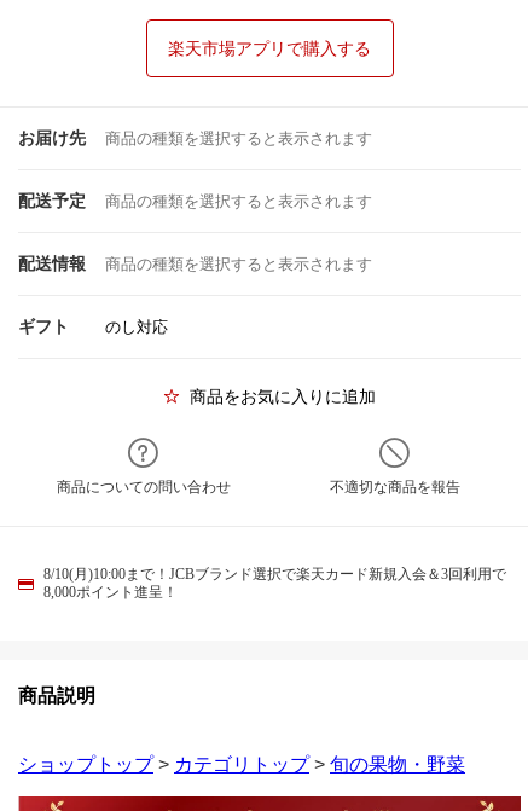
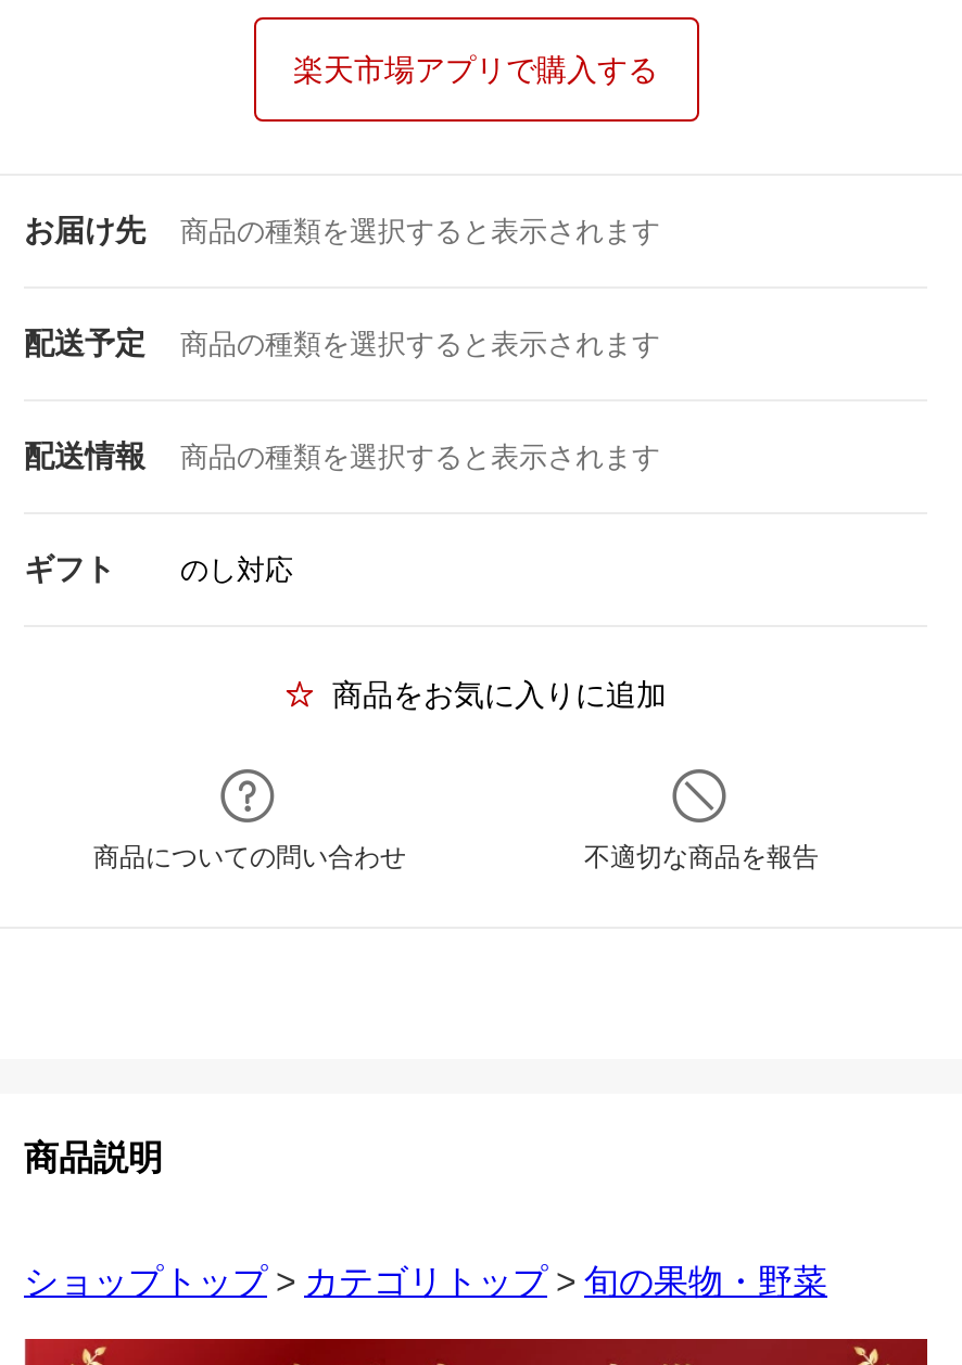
[43,566,506,601] 8/10(月)10:00まで！JCBブランド選択で楽天カード新規入会＆3回利用で | 8,000ポイント進呈！ -> none

